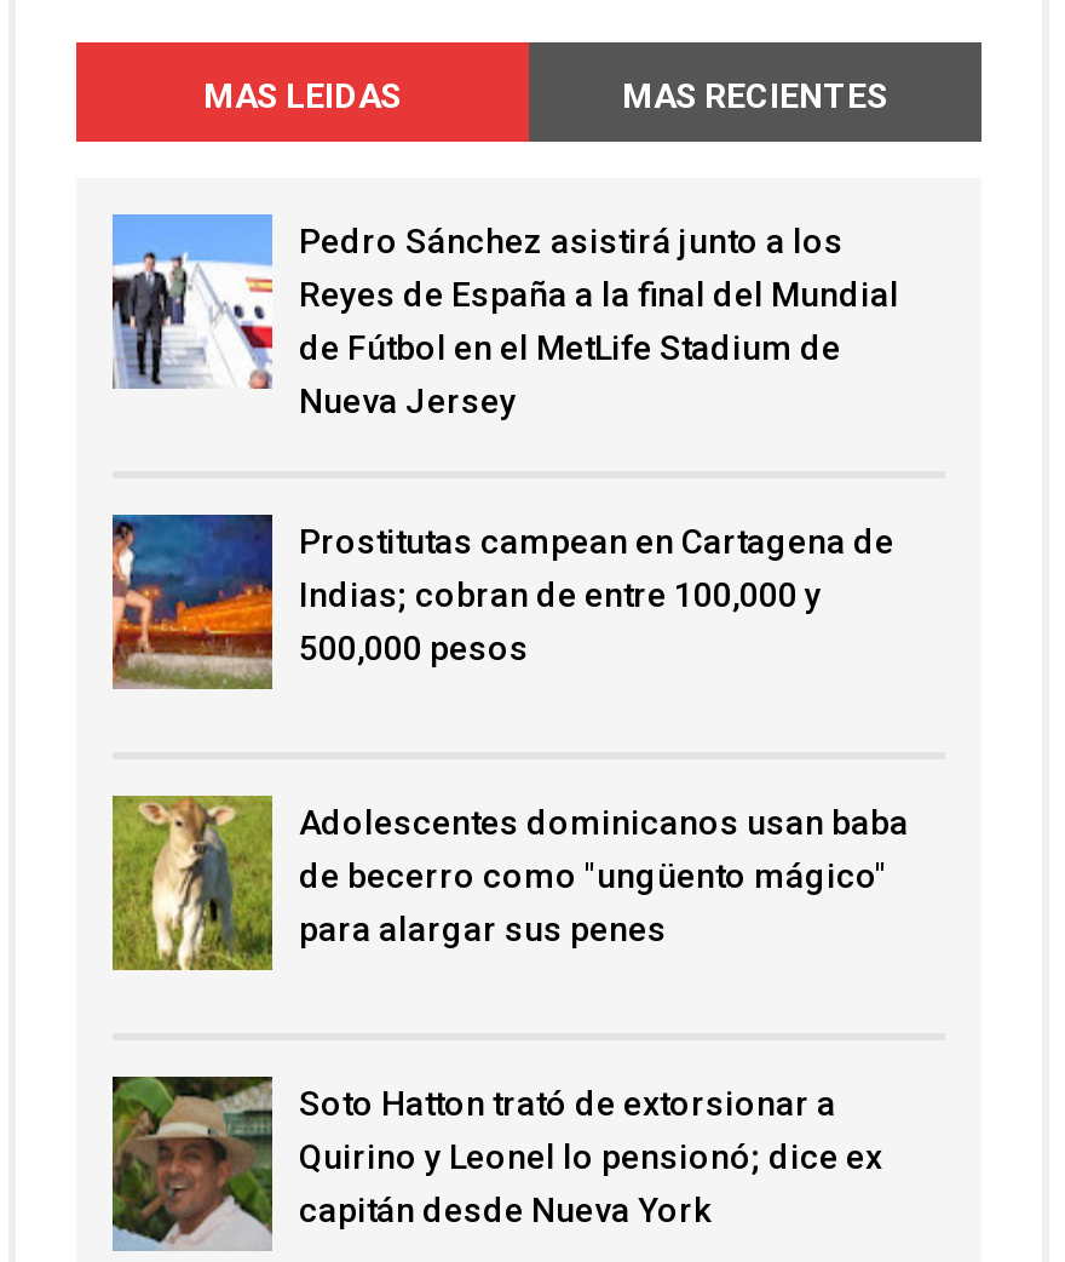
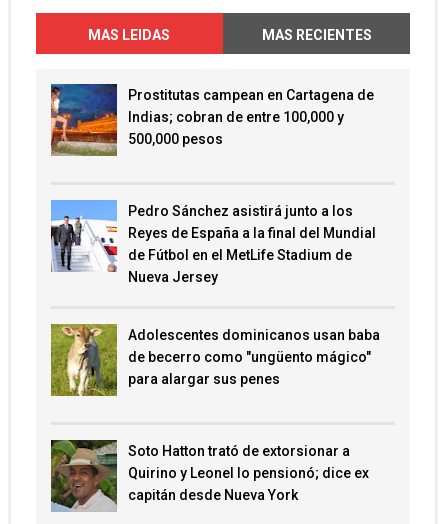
moved [108,221,899,420] -> [49,203,376,285]: [image] | Pedro Sánchez asistirá junto a los | Reyes de España a la final del Mundial | de Fútbol en el MetLife Stadium de | Nueva Jersey
moved [110,512,894,689] -> [50,83,374,157]: [image] | Prostitutas campean en Cartagena de | Indias; cobran de entre 100,000 y | 500,000 pesos

